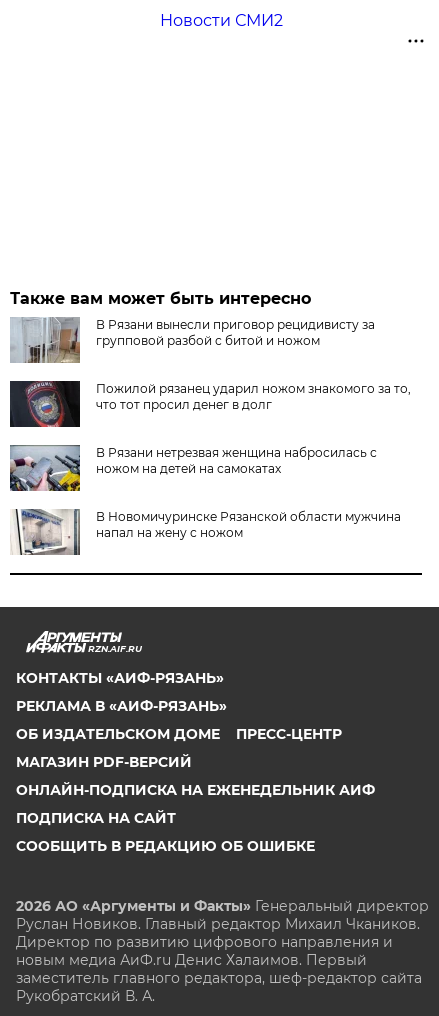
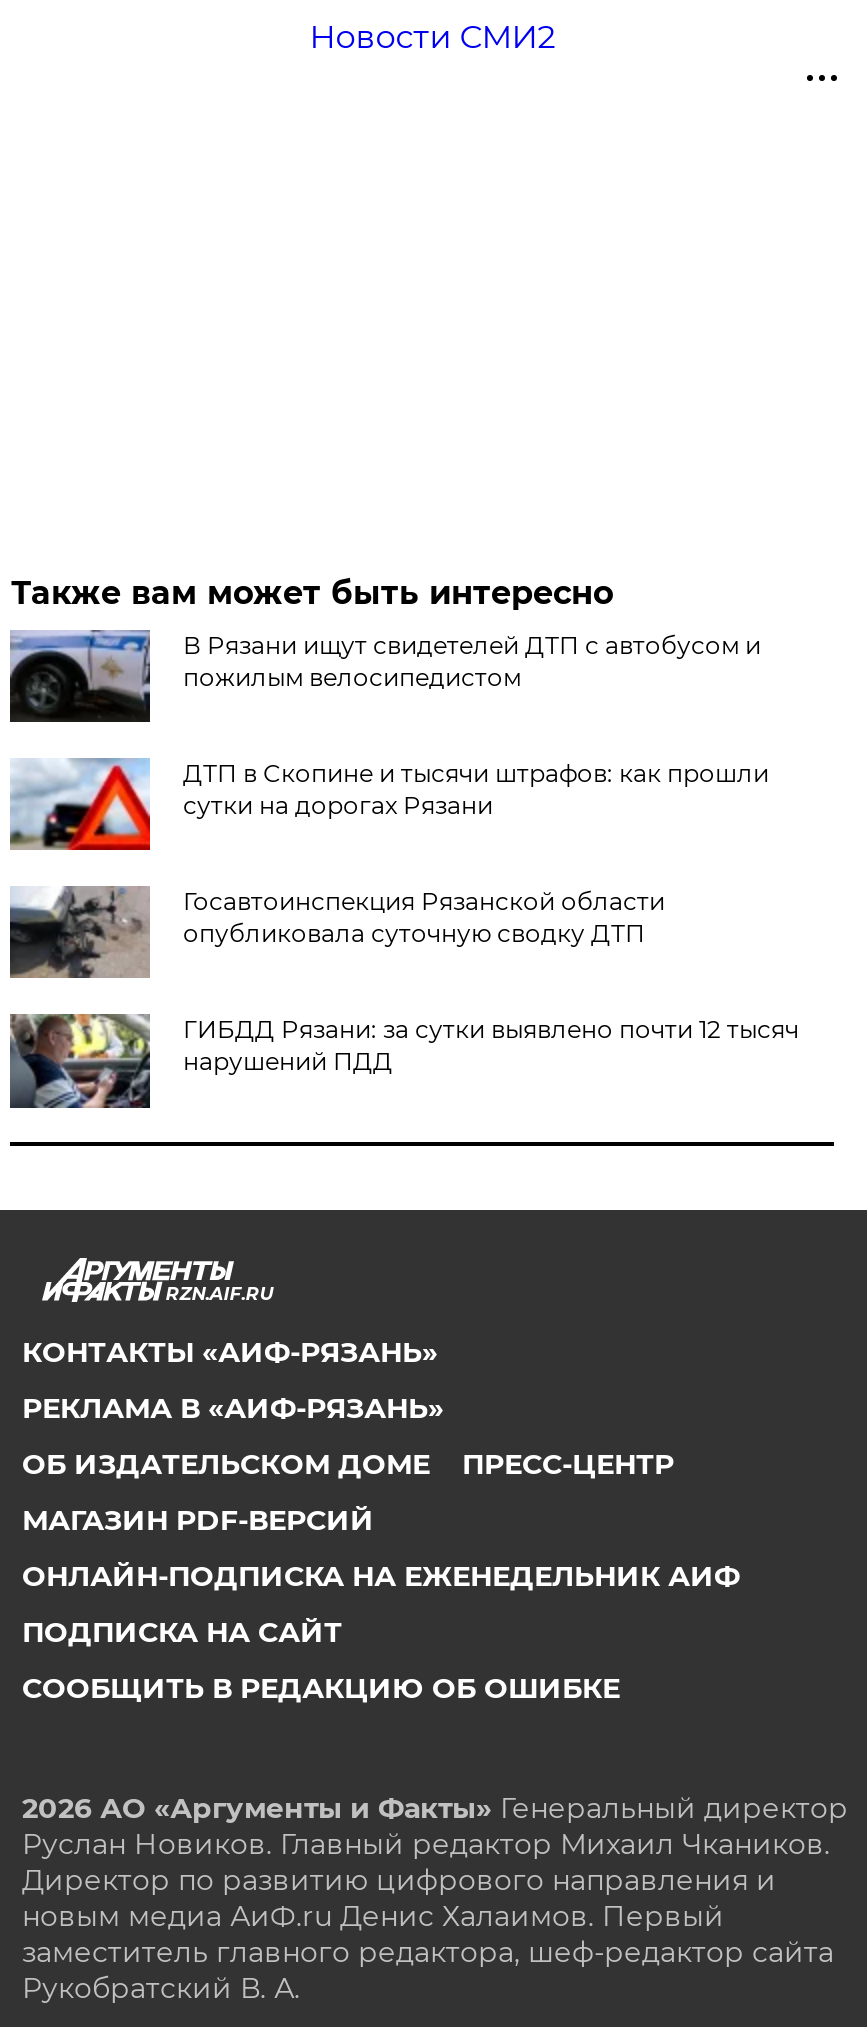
[10,317,375,364] [image] | В Рязани вынесли приговор рецидивисту за | групповой разбой с битой и ножом -> [8,630,761,724] [image] | В Рязани ищут свидетелей ДТП с автобусом и | пожилым велосипедистом
[9,380,411,428] [image] | Пожилой рязанец ударил ножом знакомого за то, | что тот просил денег в долг -> [8,758,769,852] [image] | ДТП в Скопине и тысячи штрафов: как прошли | сутки на дорогах Рязани
[9,444,377,492] [image] | В Рязани нетрезвая женщина набросилась с | ножом на детей на самокатах -> [8,886,665,980] [image] | Госавтоинспекция Рязанской области | опубликовала суточную сводку ДТП
[10,509,401,556] [image] | В Новомичуринске Рязанской области мужчина | напал на жену с ножом -> [8,1012,799,1110] [image] | ГИБДД Рязани: за сутки выявлено почти 12 тысяч | нарушений ПДД

